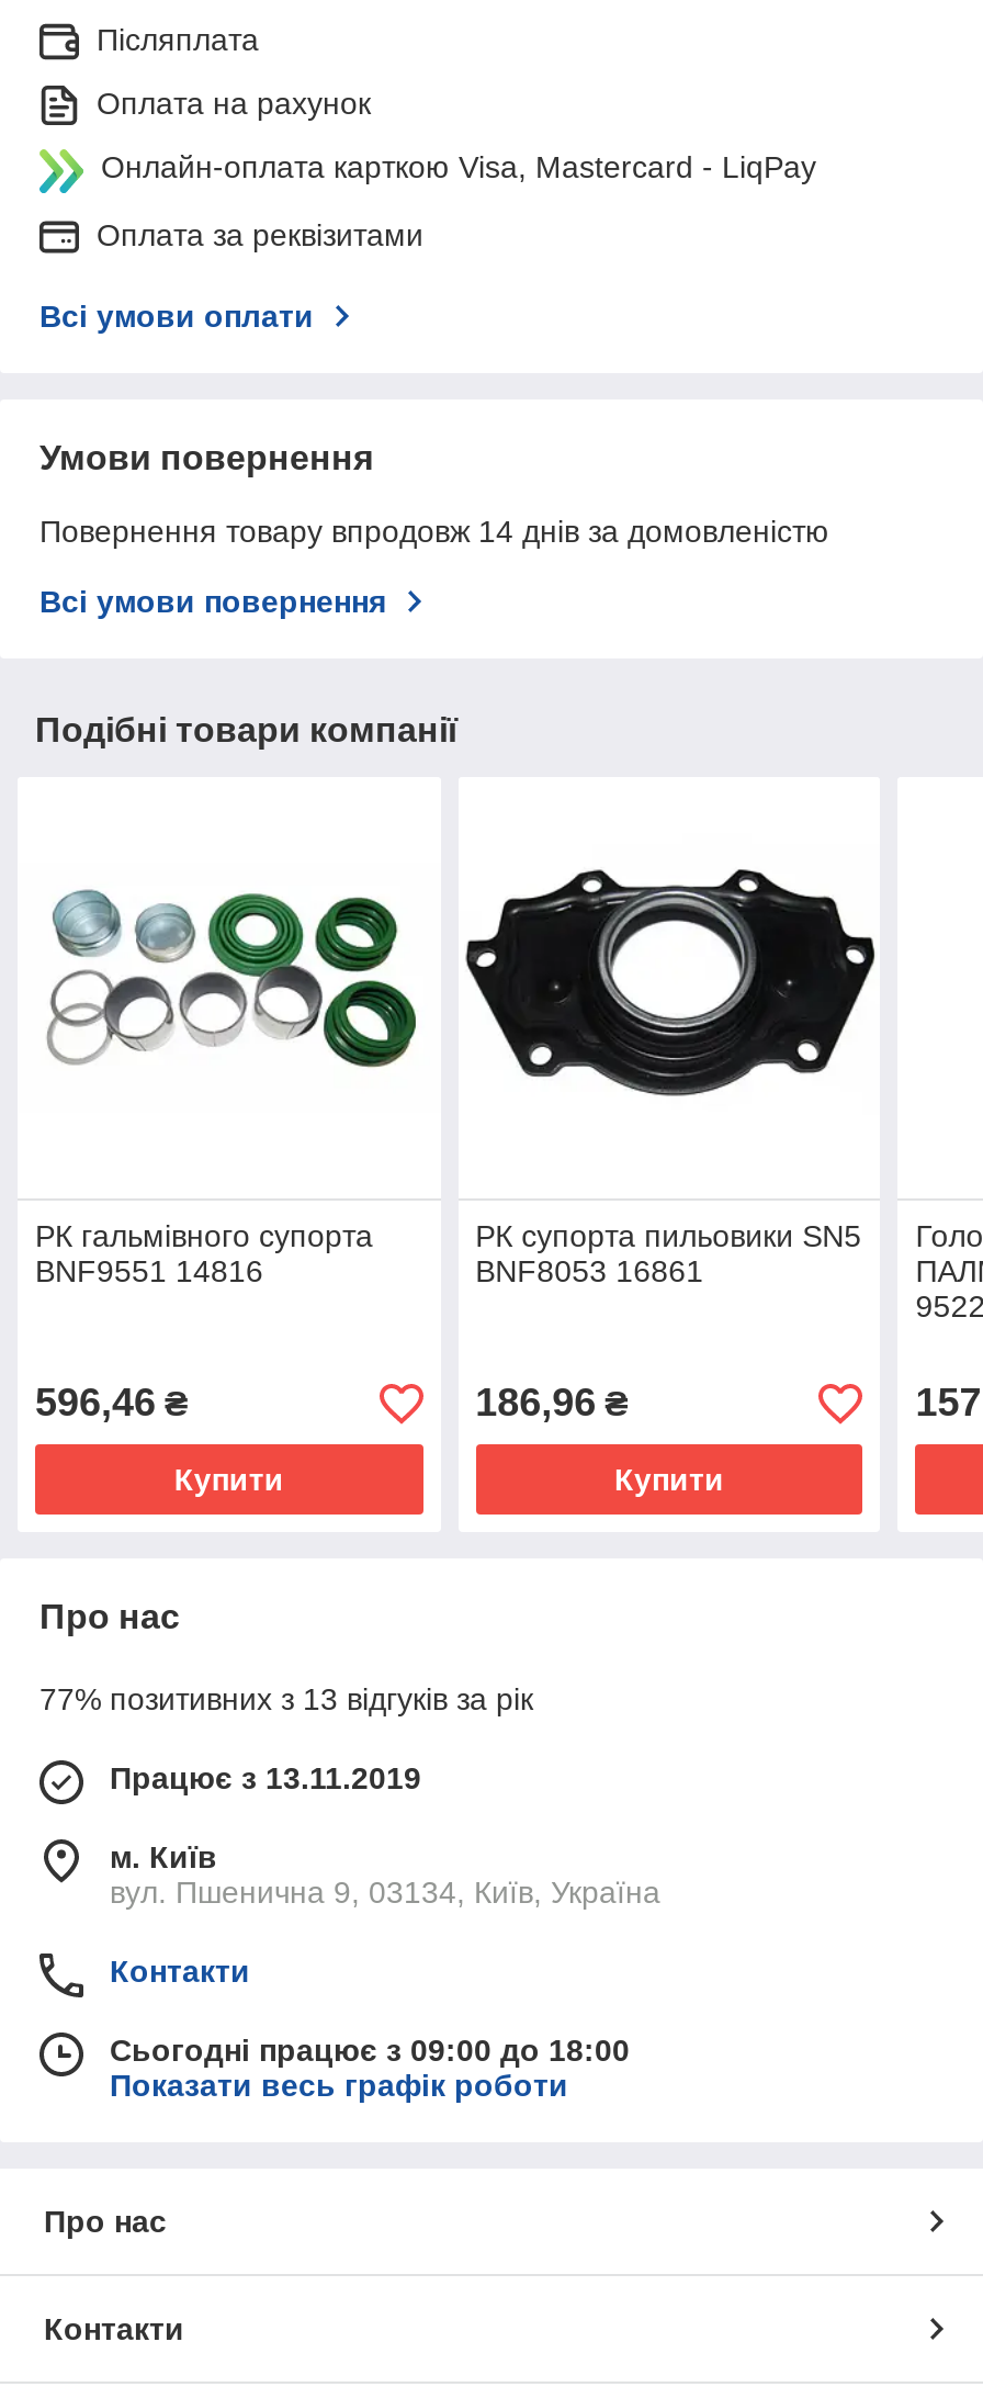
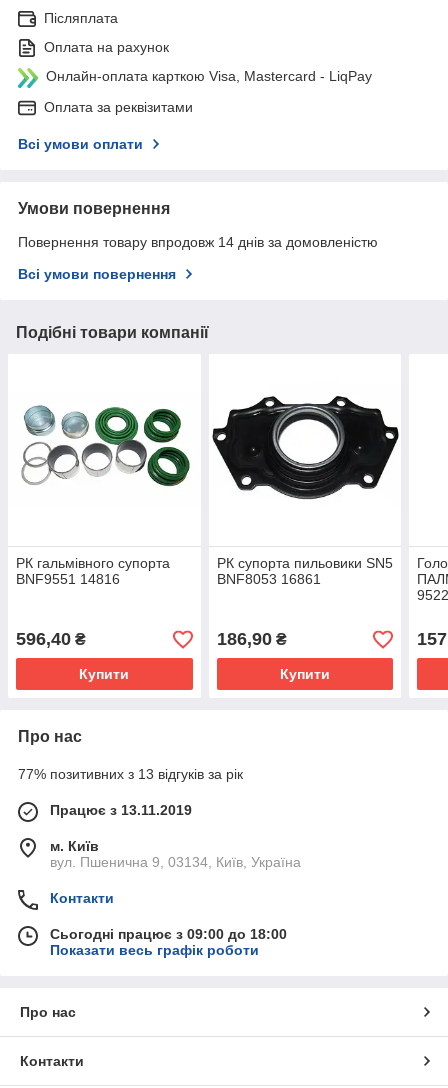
[35,1381,189,1425] 596,46 ₴ -> [16,629,86,649] 596,40 ₴
[475,1381,629,1425] 186,96 ₴ -> [217,629,287,649] 186,90 ₴

